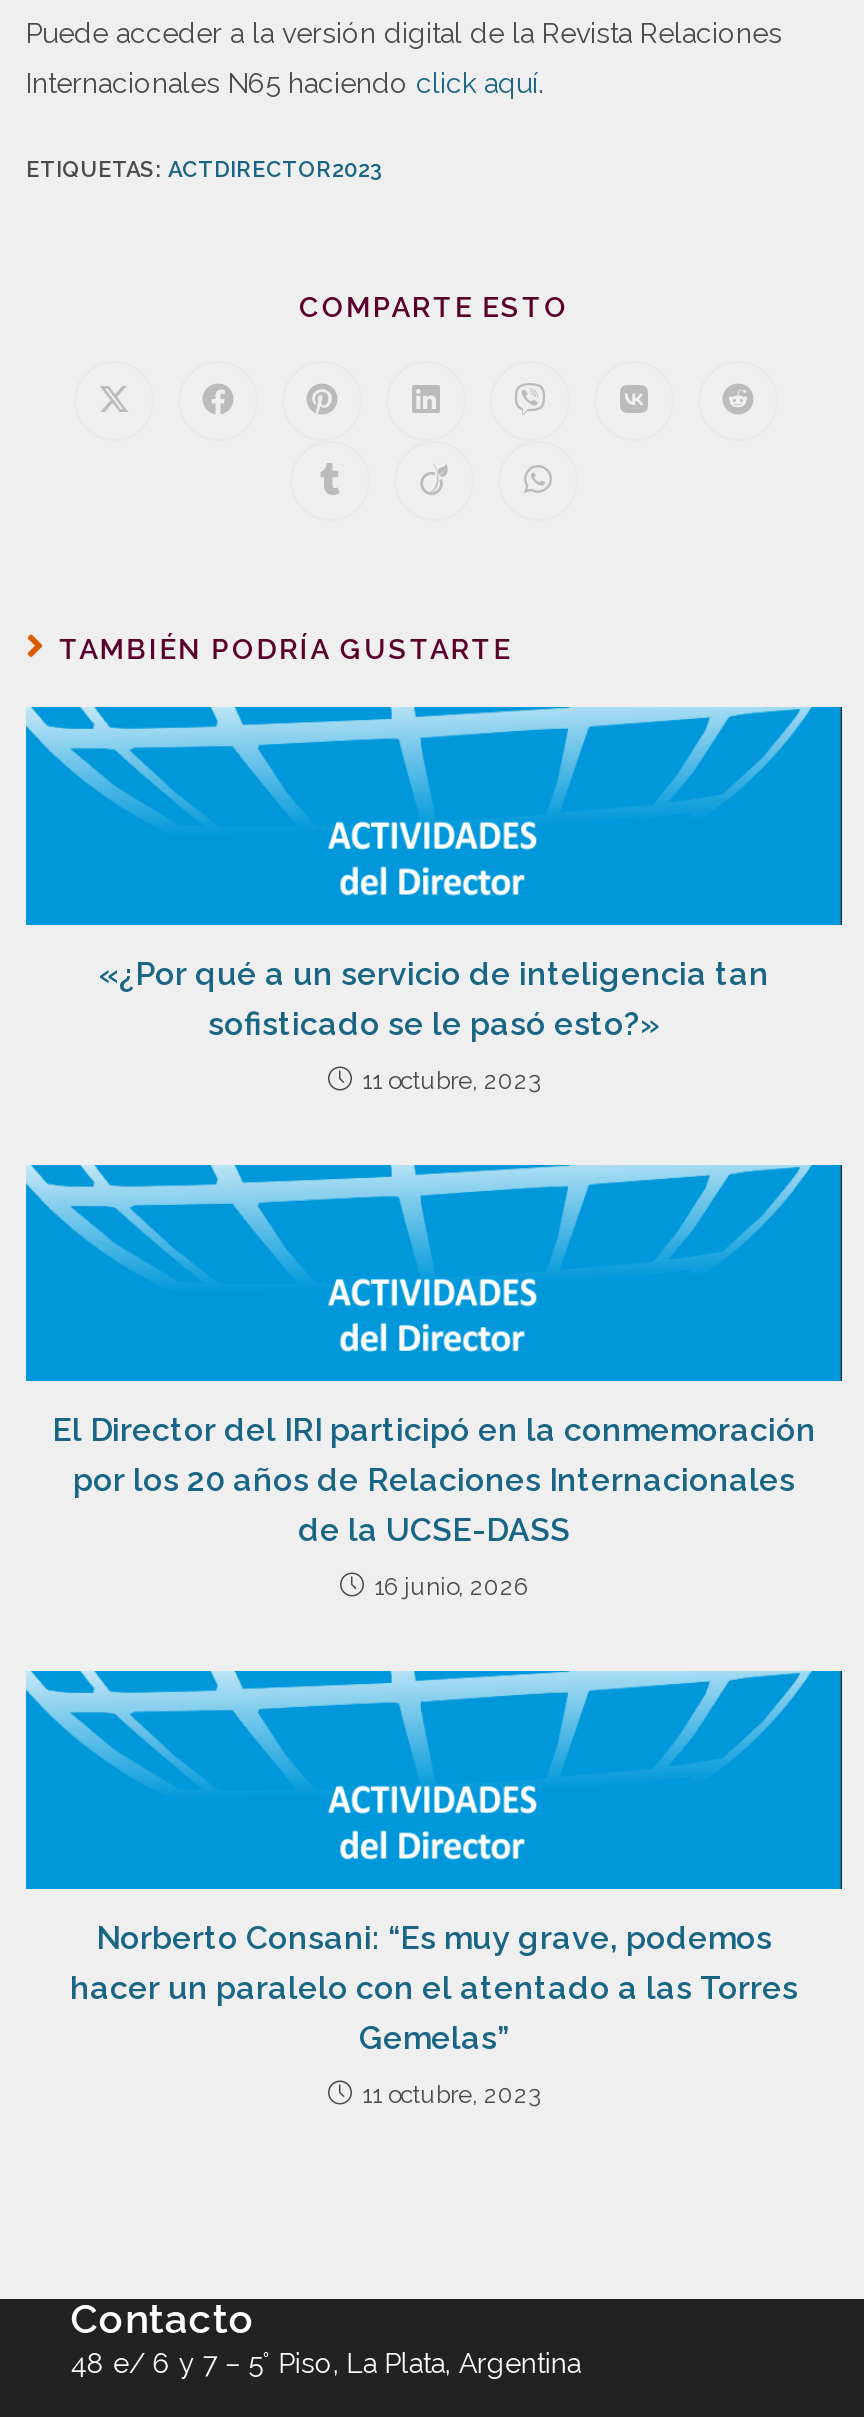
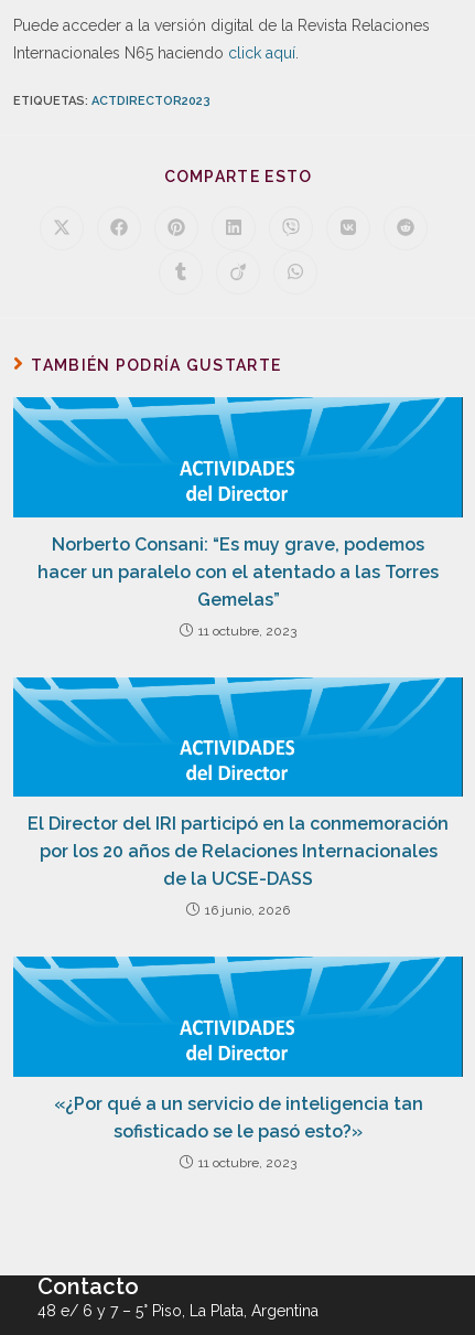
moved [99,954,769,1042] -> [53,1093,423,1142]: «¿Por qué a un servicio de inteligencia tan | sofisticado se le pasó esto?»
moved [52,1066,816,1602] -> [28,623,449,918]: [image] | 11 octubre, 2023 | El Director del IRI participó en la conmemoración | por los 20 años de Relaciones Internacionales | de la UCSE-DASS | 16 junio, 2026
moved [336,1771,536,1863] -> [184,1012,294,1062]: [image]
moved [70,1919,798,2057] -> [37,534,439,610]: Norberto Consani: “Es muy grave, podemos | hacer un paralelo con el atentado a las Torres | Gemelas”

